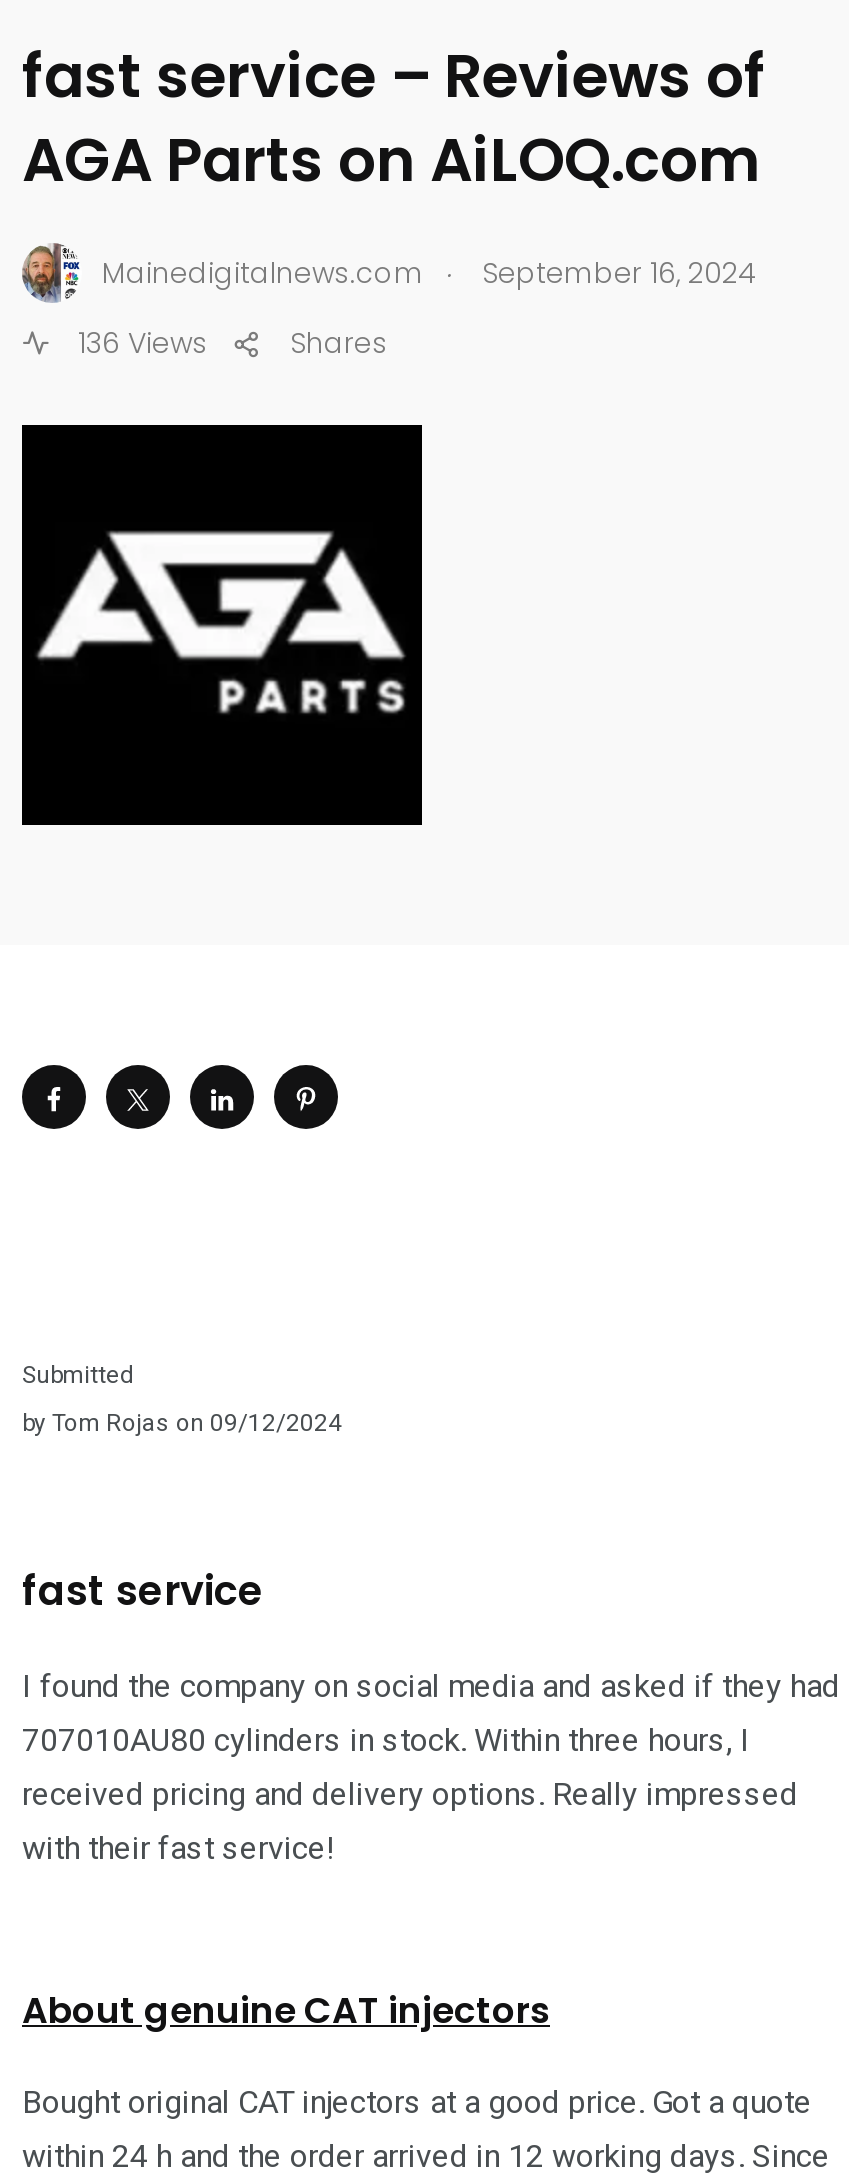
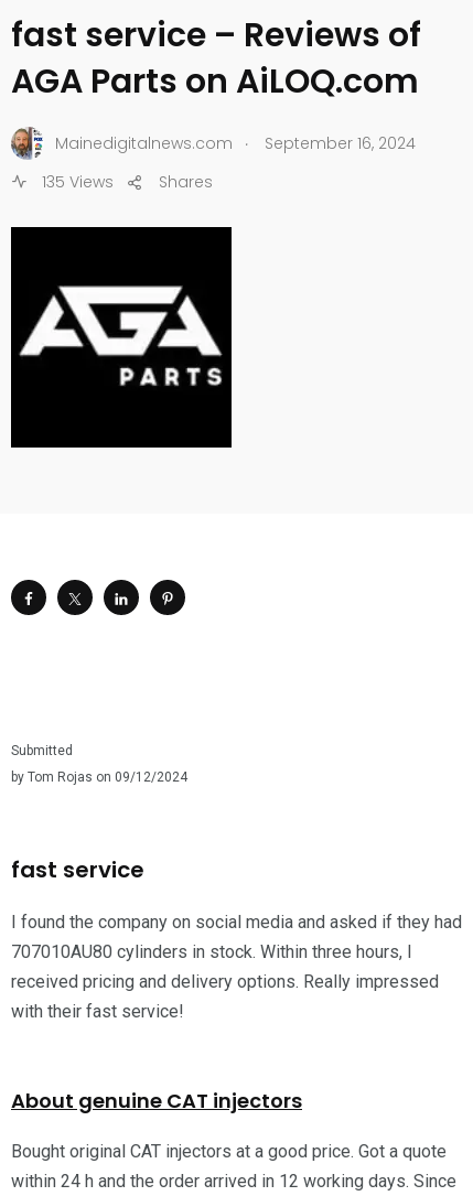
[70,323,208,363] 136 Views -> [37,171,114,193] 135 Views

